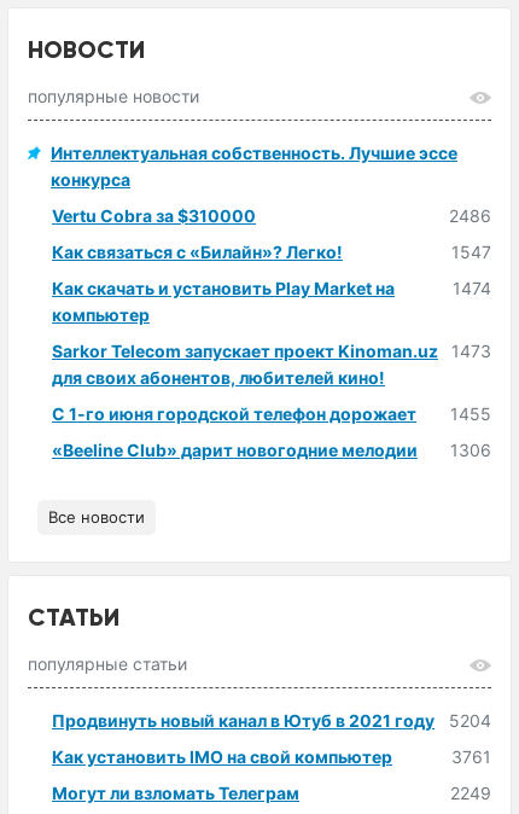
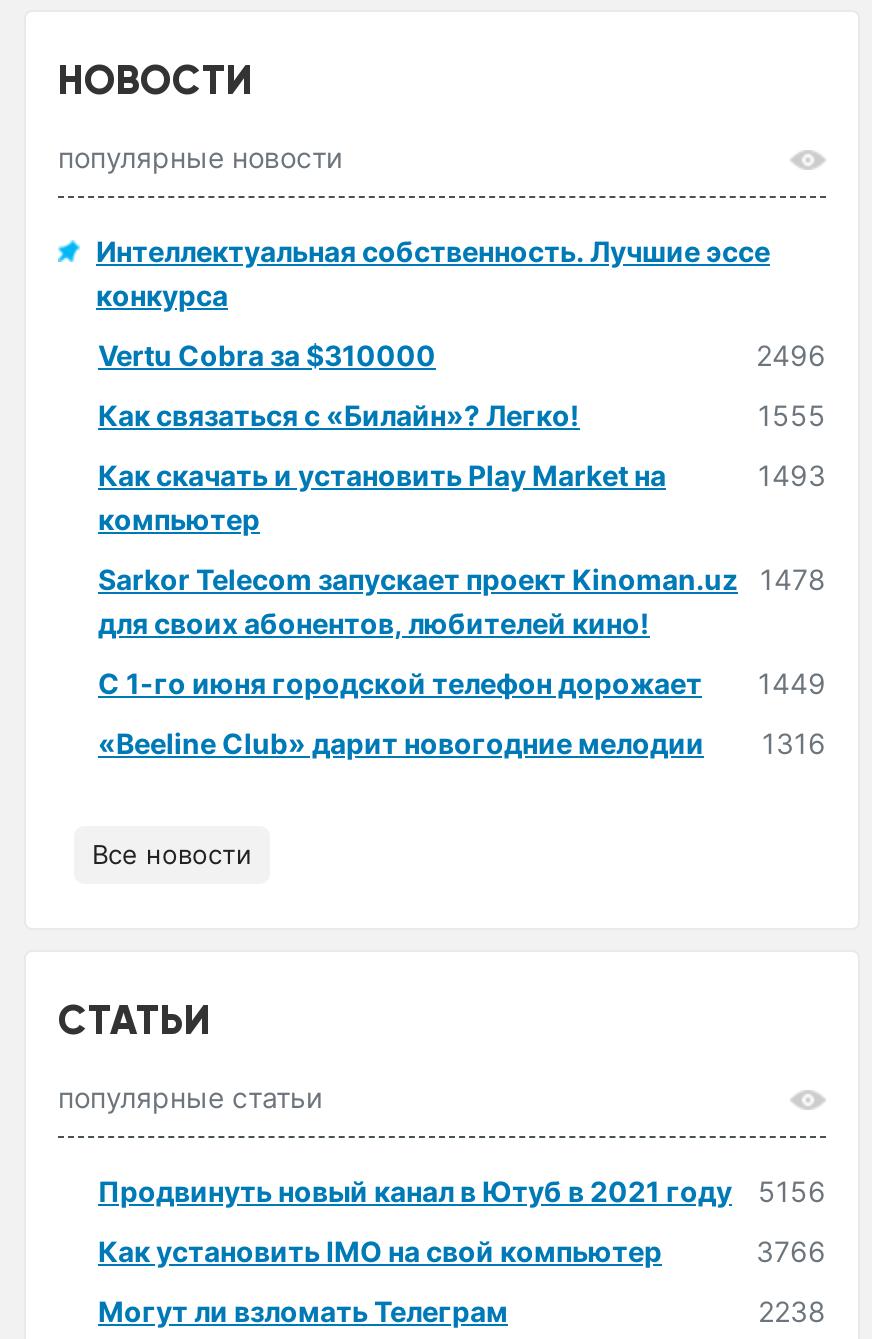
[449,206,491,226] 2486 -> [756,338,826,372] 2496
[451,242,491,262] 1547 -> [758,398,826,432] 1555
[453,278,491,299] 1474 -> [758,458,826,492] 1493
[52,341,491,361] Sarkor Telecom запускает проект Kinoman.uz 1473 -> [98,562,826,596] Sarkor Telecom запускает проект Kinoman.uz 1478
[52,404,491,424] С 1-го июня городской телефон дорожает 1455 -> [98,666,826,700] С 1-го июня городской телефон дорожает 1449
[52,440,491,460] «Beeline Club» дарит новогодние мелодии 1306 -> [98,726,826,760] «Beeline Club» дарит новогодние мелодии 1316
[52,710,491,731] Продвинуть новый канал в Ютуб в 2021 году 5204 -> [98,1174,826,1208] Продвинуть новый канал в Ютуб в 2021 году 5156
[451,747,491,767] 3761 -> [756,1234,826,1268] 3766
[450,783,491,803] 2249 -> [758,1294,826,1328] 2238

